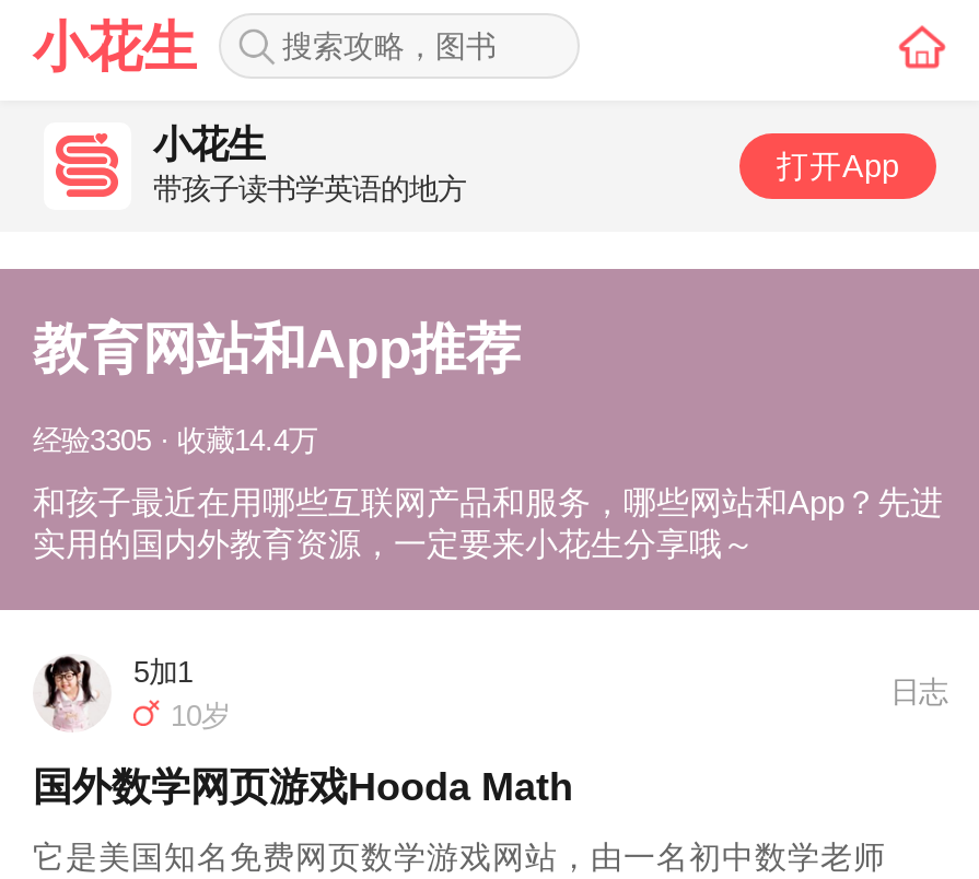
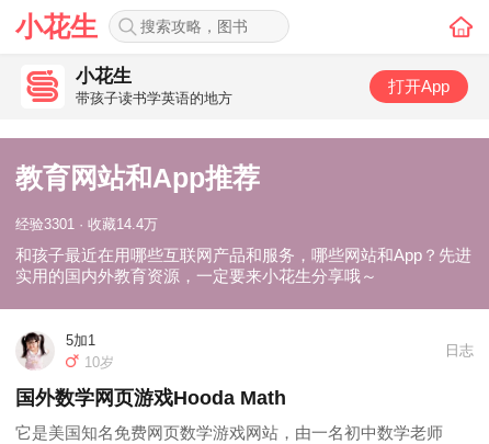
[33,423,317,456] 经验3305 · 收藏14.4万 -> [15,215,158,232] 经验3301 · 收藏14.4万

